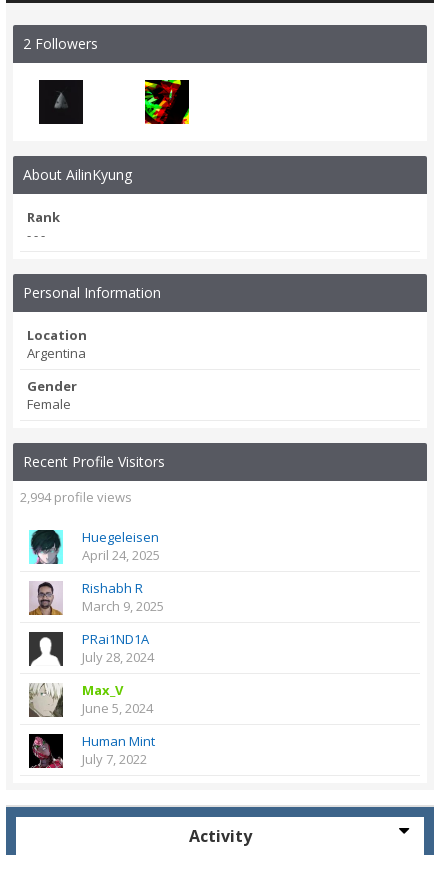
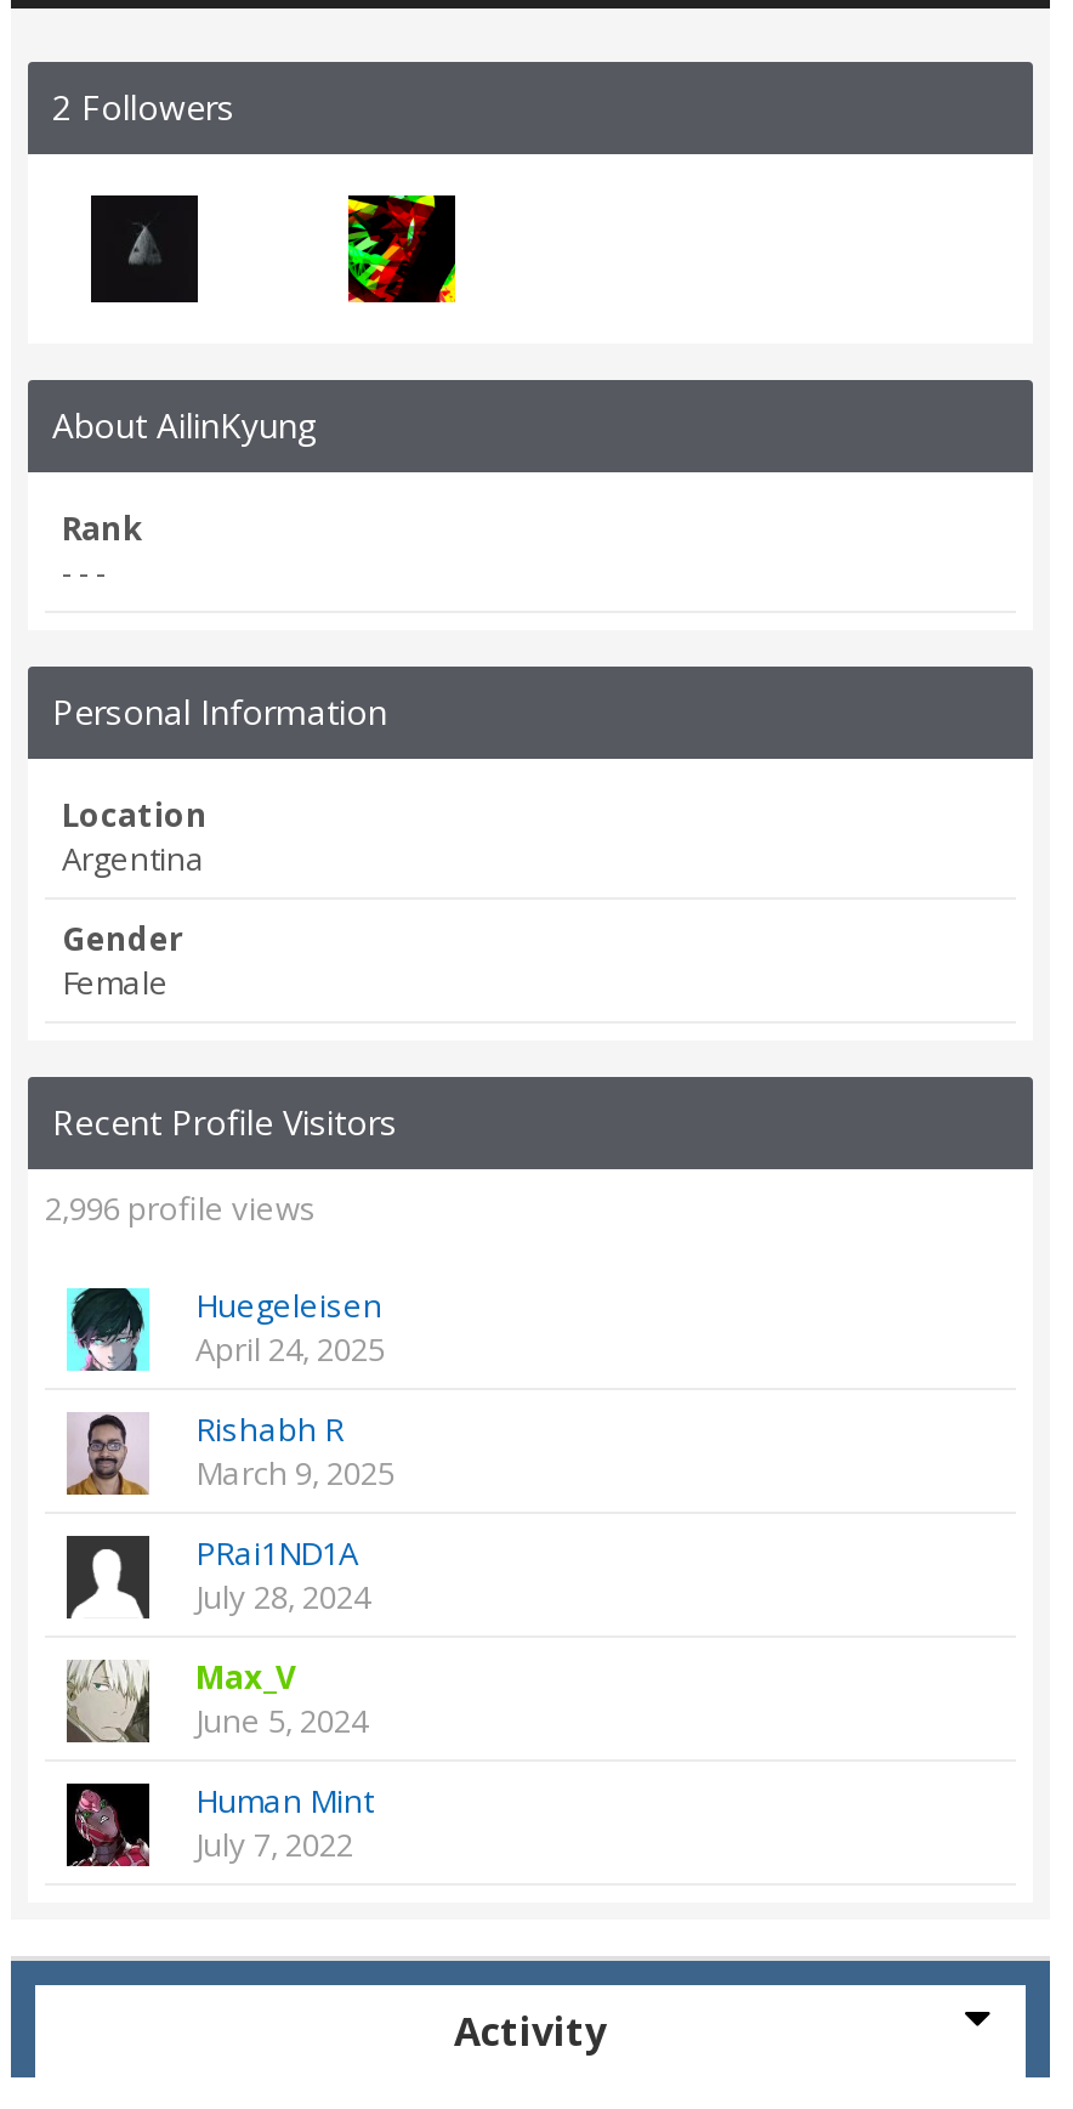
[20,488,132,506] 2,994 profile views -> [45,1186,317,1230] 2,996 profile views

